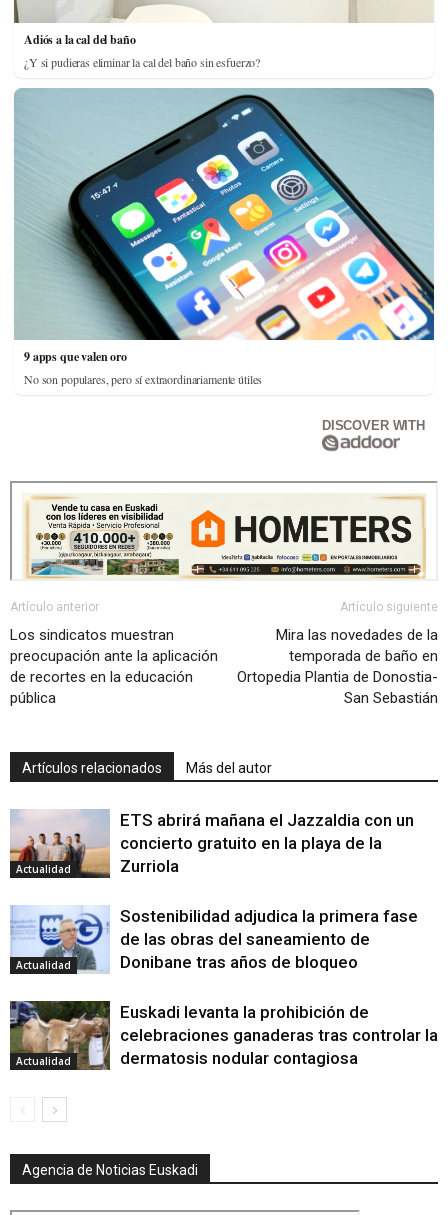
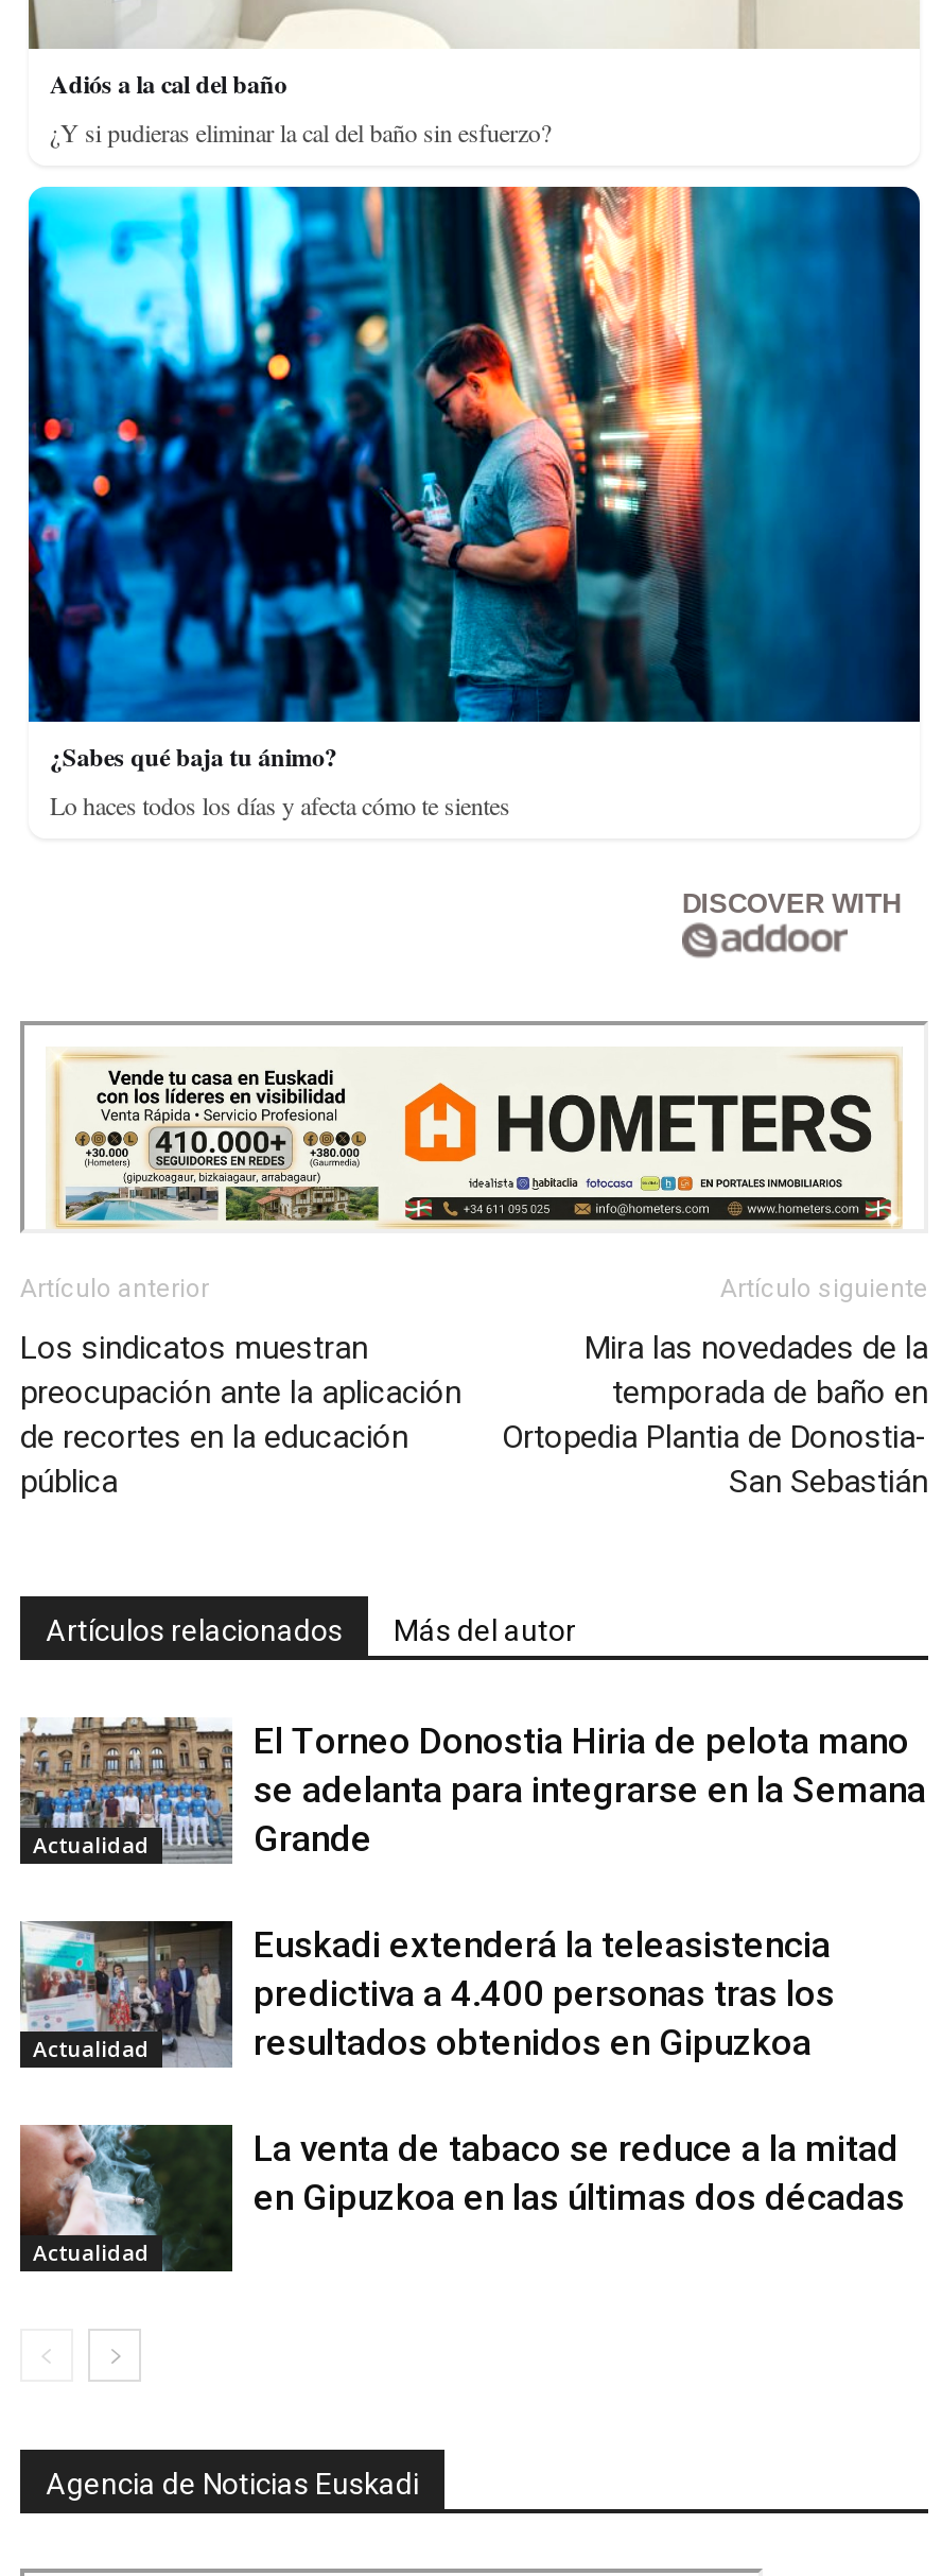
[14,87,435,387] [image] | 9 apps que valen oro | No son populares, pero sí extraordinariamente útiles -> [27,185,922,822] [image] | ¿Sabes qué baja tu ánimo? | Lo haces todos los días y afecta cómo te sientes
[10,809,414,878] [image] | ETS abrirá mañana el Jazzaldia con un | concierto gratuito en la playa de la | Zurriola -> [20,1715,926,1862] [image] | El Torneo Donostia Hiria de pelota mano | se adelanta para integrarse en la Semana | Grande
[10,905,418,972] [image] | Sostenibilidad adjudica la primera fase | de las obras del saneamiento de | Donibane tras años de bloqueo -> [18,1919,835,2065] [image] | Euskadi extenderá la teleasistencia | predictiva a 4.400 personas tras los | resultados obtenidos en Gipuzkoa
[9,1000,438,1071] [image] | Euskadi levanta la prohibición de | celebraciones ganaderas tras controlar la | dermatosis nodular contagiosa -> [18,2123,905,2271] [image] | La venta de tabaco se reduce a la mitad | en Gipuzkoa en las últimas dos décadas

